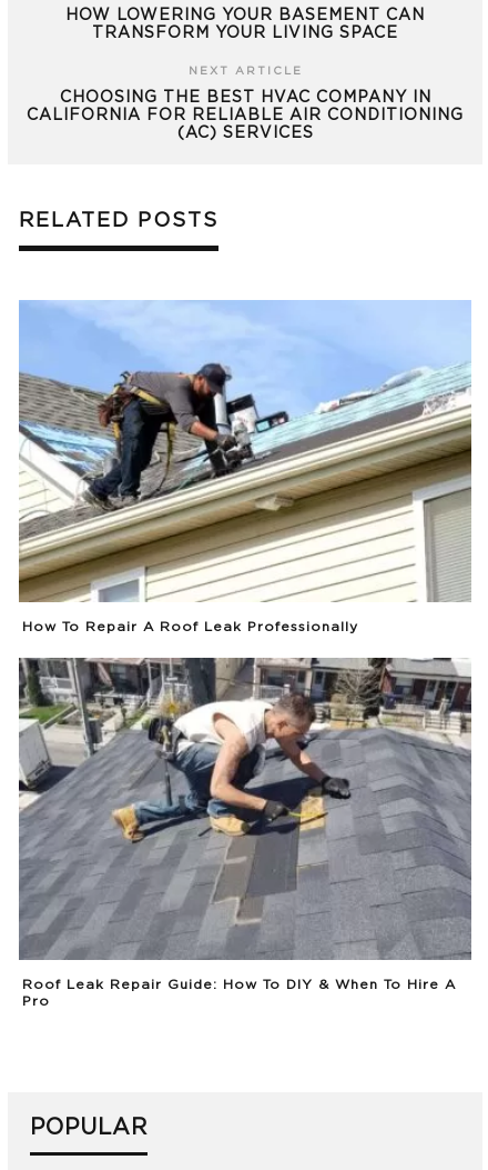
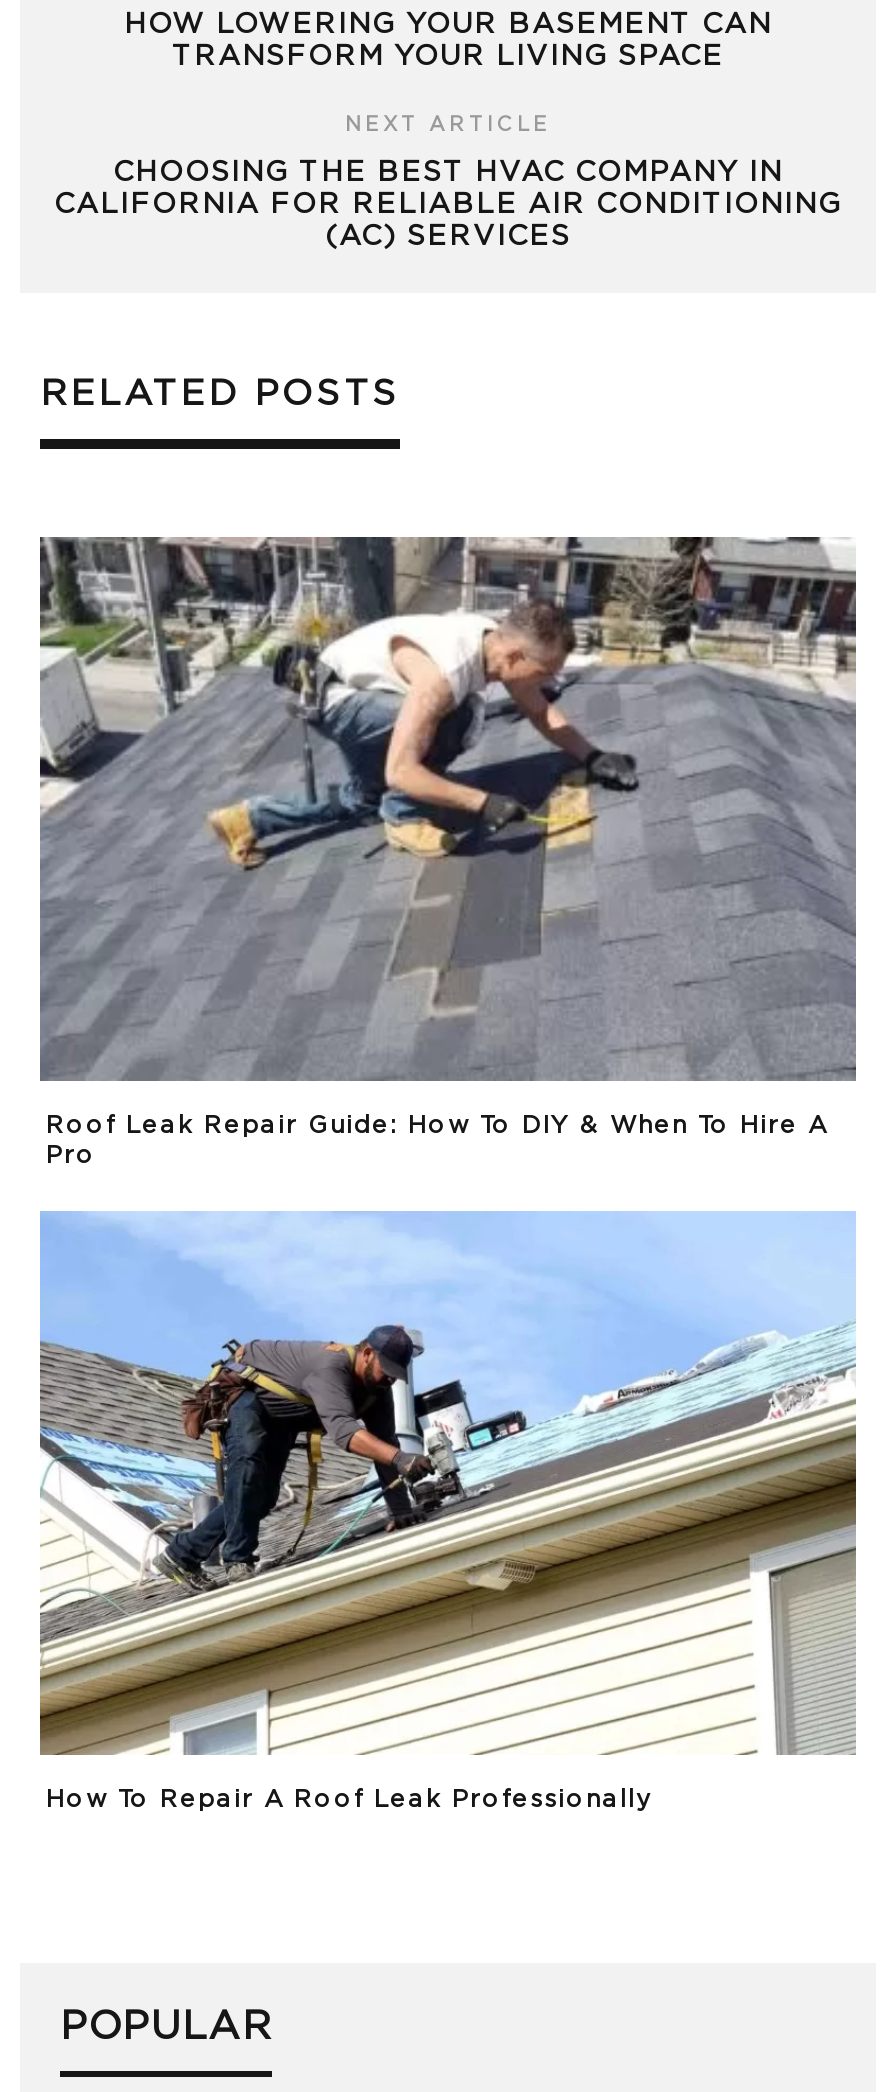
moved [18,300,472,633] -> [38,1210,858,1812]: [image] | How To Repair A Roof Leak Professionally
moved [17,654,474,1007] -> [36,532,860,1167]: [image] | Roof Leak Repair Guide: How To DIY & When To Hire A | Pro

